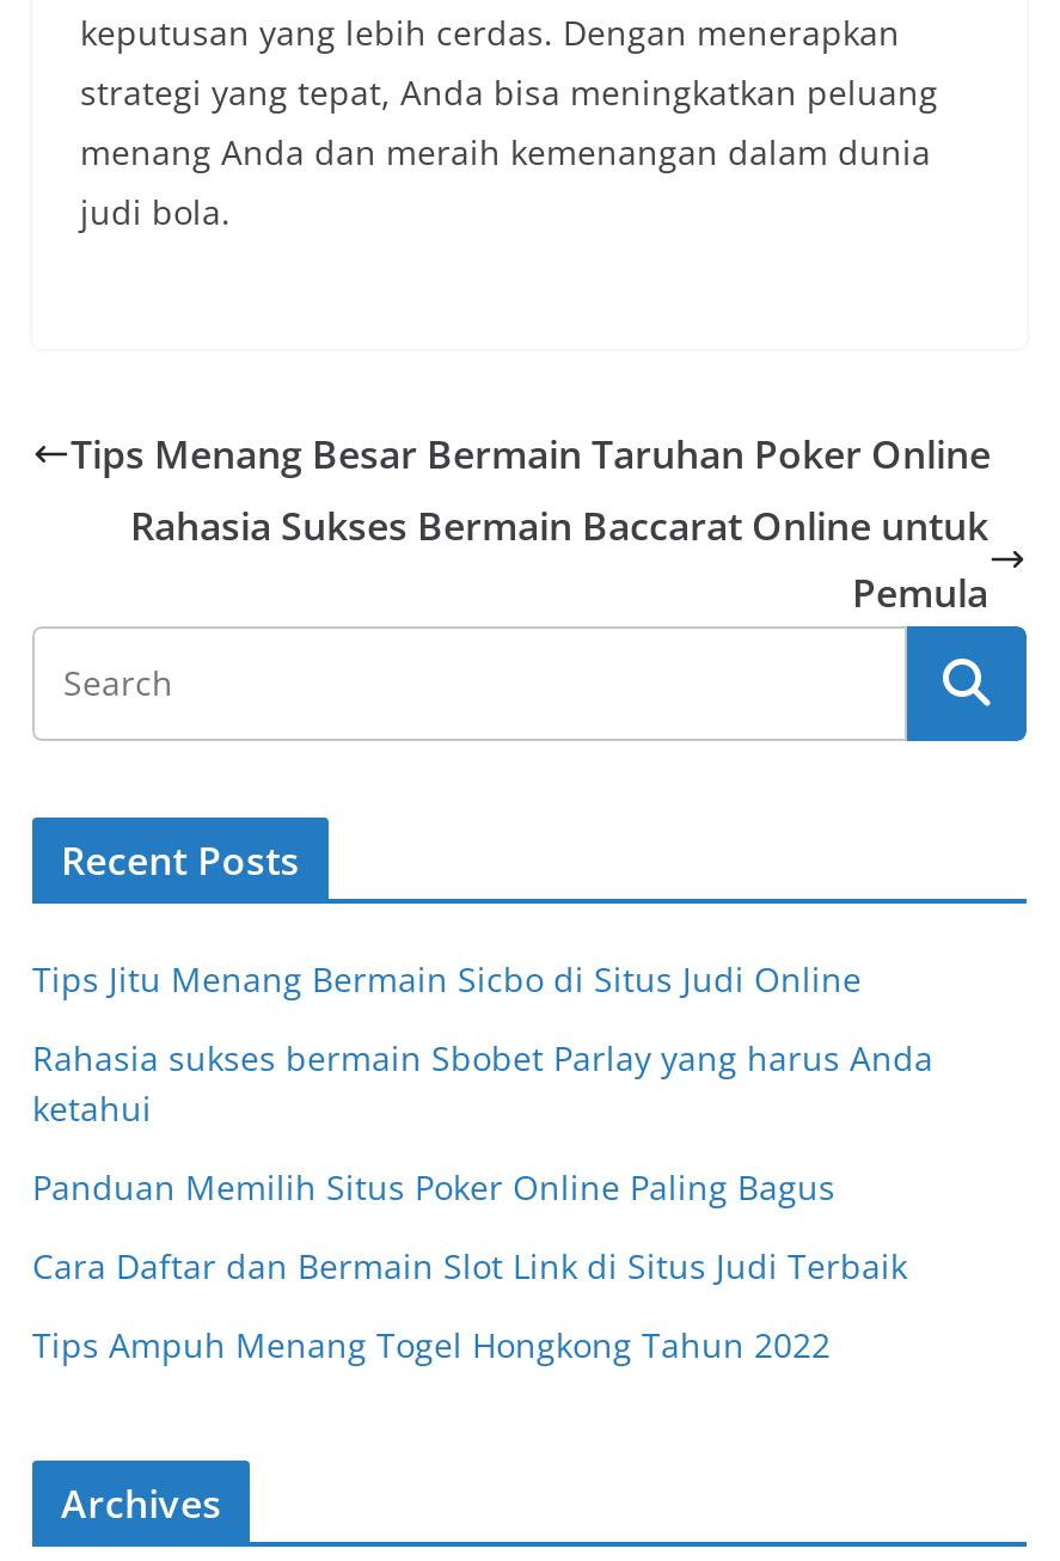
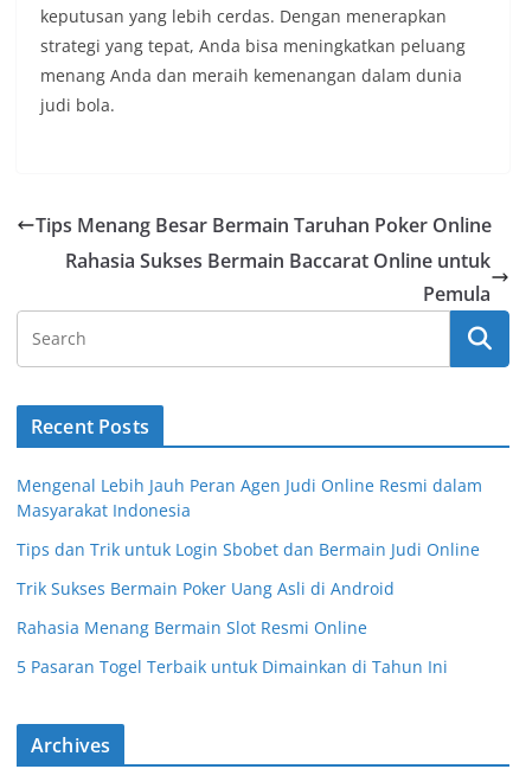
[32,956,862,1002] Tips Jitu Menang Bermain Sicbo di Situs Judi Online -> [17,474,482,521] Mengenal Lebih Jauh Peran Agen Judi Online Resmi dalam | Masyarakat Indonesia
[32,1035,933,1131] Rahasia sukses bermain Sbobet Parlay yang harus Anda | ketahui -> [17,538,480,560] Tips dan Trik untuk Login Sbobet dan Bermain Judi Online
[32,1164,835,1210] Panduan Memilih Situs Poker Online Paling Bagus -> [17,577,395,600] Trik Sukses Bermain Poker Uang Asli di Android
[32,1243,907,1288] Cara Daftar dan Bermain Slot Link di Situs Judi Terbaik -> [17,616,367,639] Rahasia Menang Bermain Slot Resmi Online
[32,1322,831,1367] Tips Ampuh Menang Togel Hongkong Tahun 2022 -> [17,655,448,678] 5 Pasaran Togel Terbaik untuk Dimainkan di Tahun Ini

